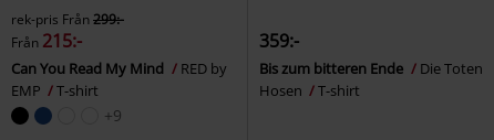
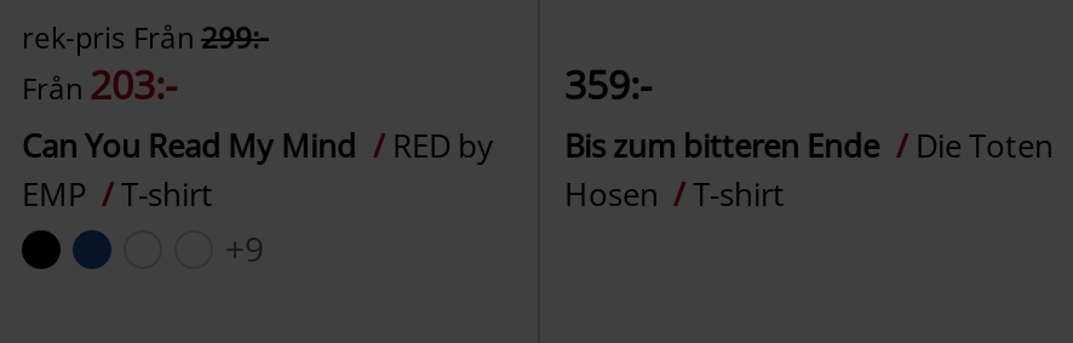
[11,29,82,53] Från 215:- -> [22,57,177,110] Från 203:-

